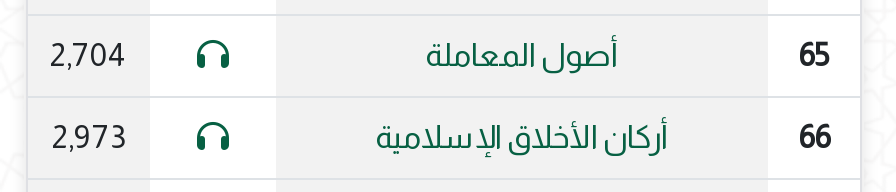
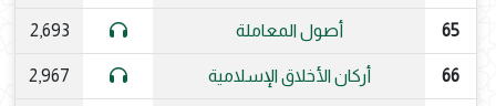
[50,38,128,72] 2,704 -> [29,21,69,40] 2,693
[52,120,126,154] 2,973 -> [29,66,70,85] 2,967

